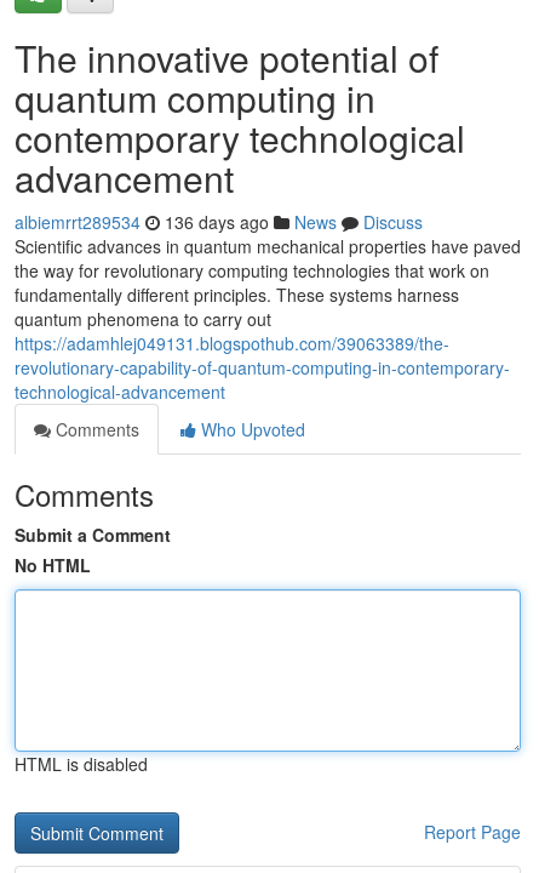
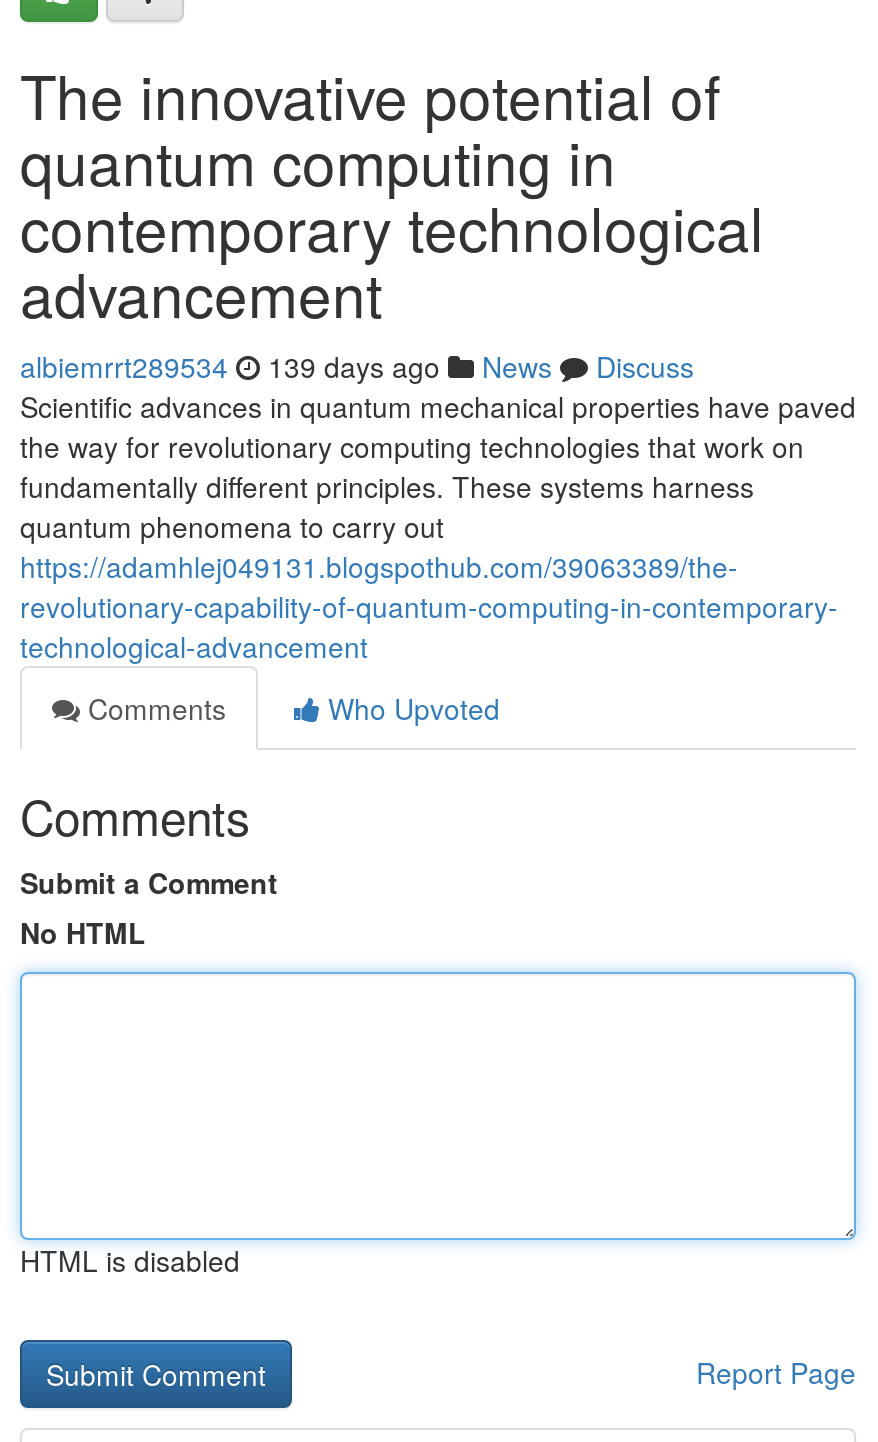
[15,210,423,234] albiemrrt289534 136 days ago News Discuss -> [20,346,694,386] albiemrrt289534 139 days ago News Discuss

